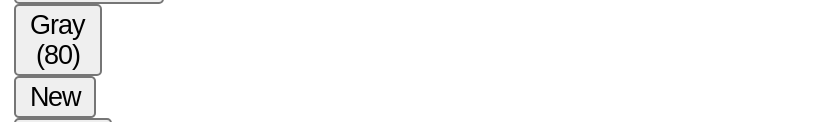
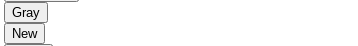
[36,40,80,70] (80) -> none

